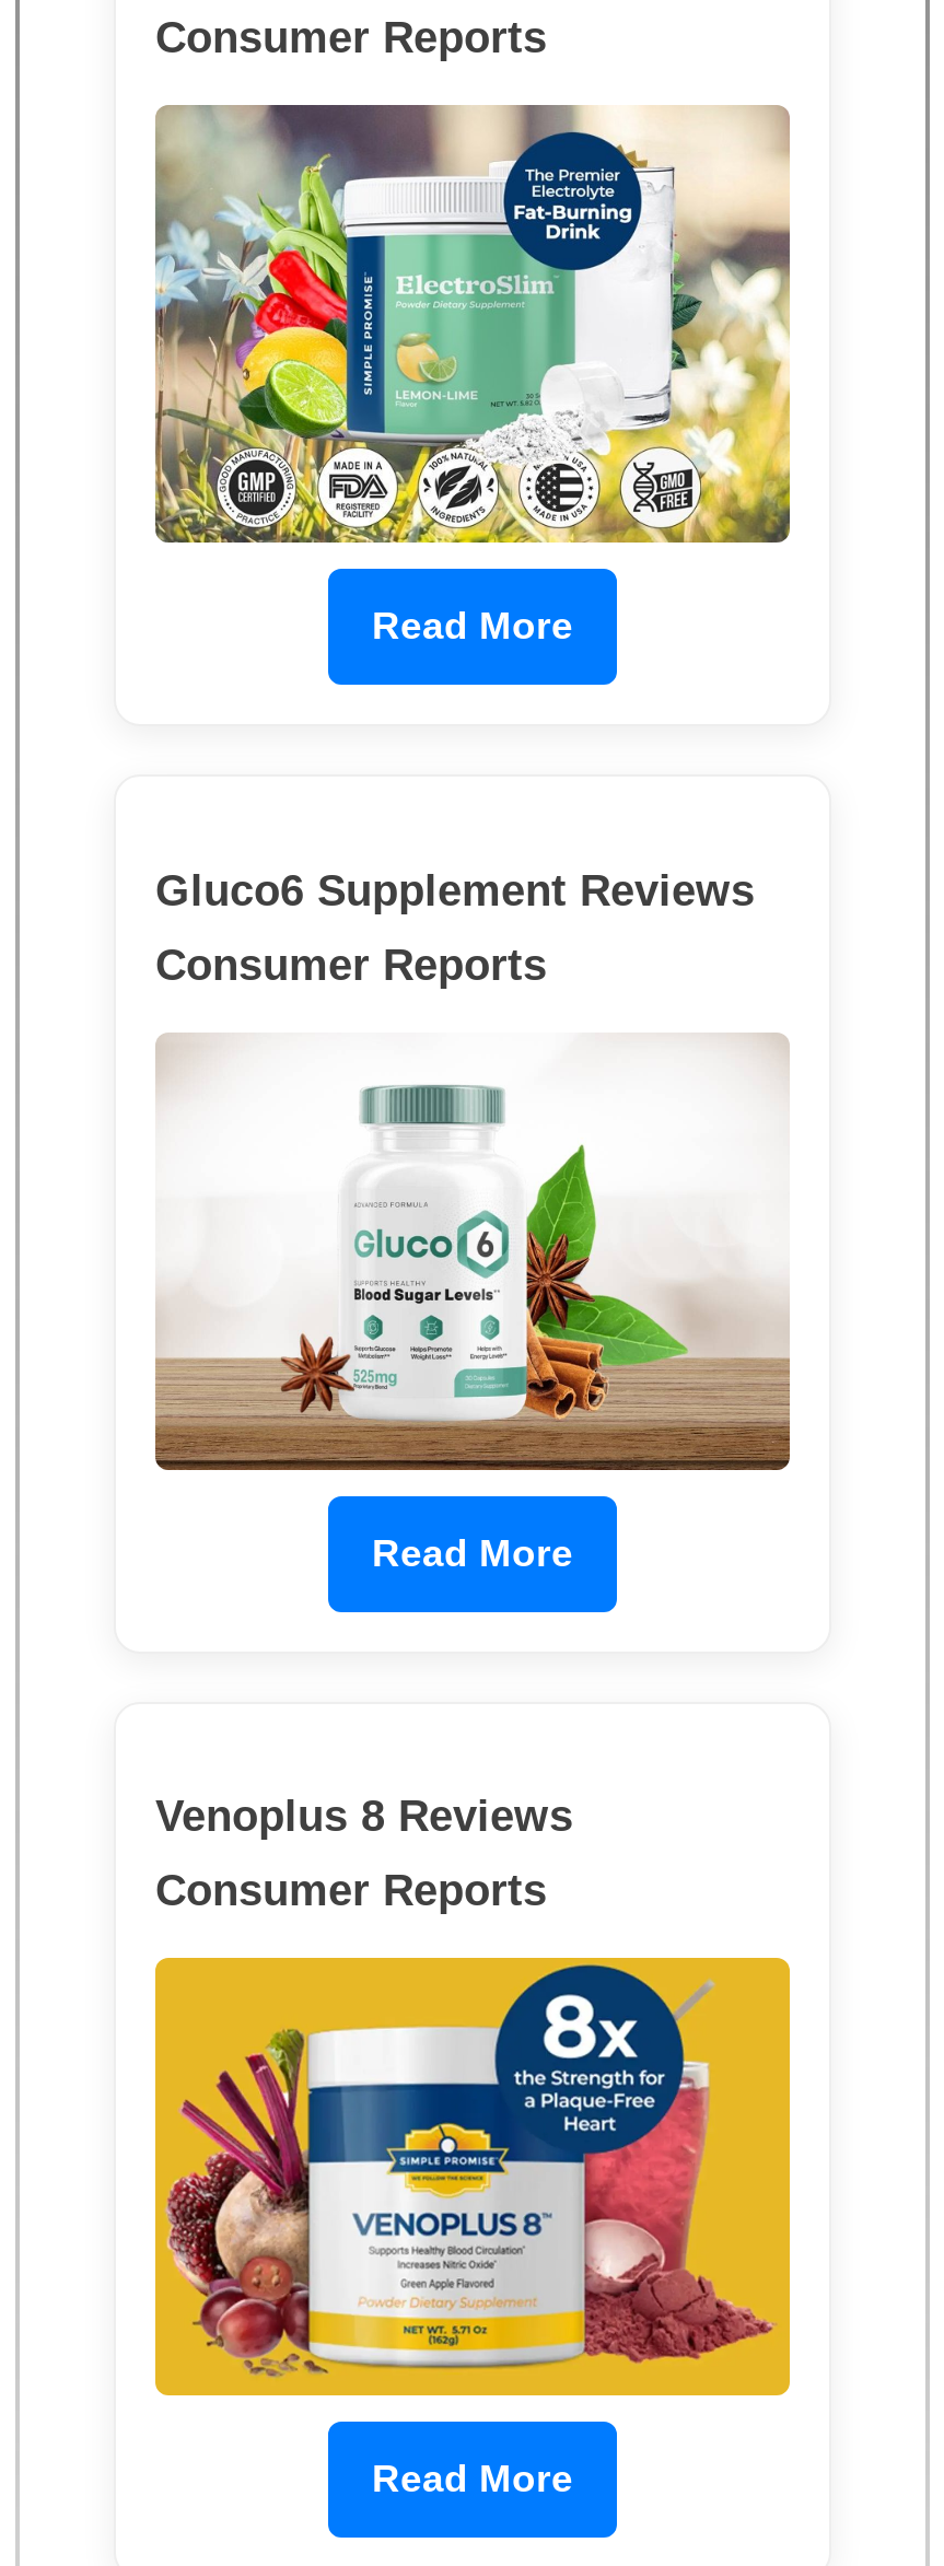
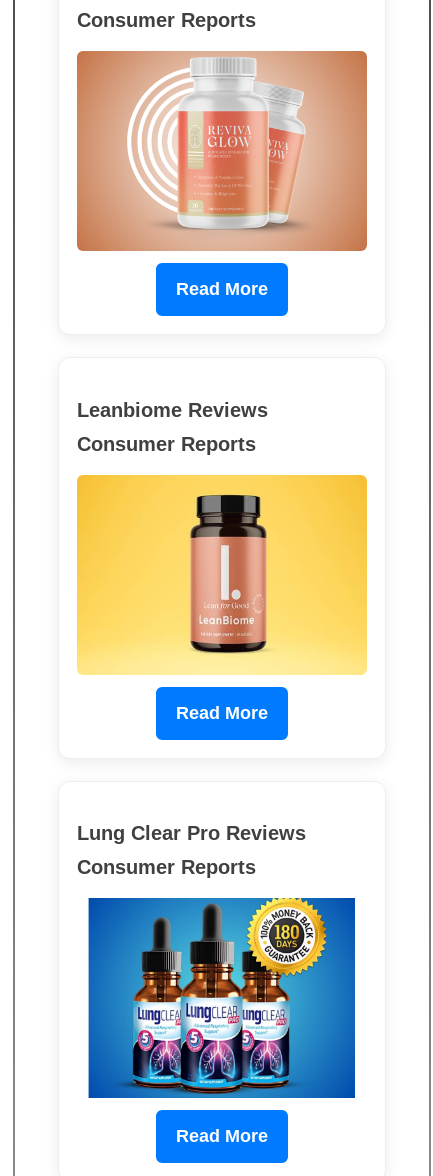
[153,103,792,545] [image] -> [76,50,368,252] [image]
[155,865,755,914] Gluco6 Supplement Reviews -> [77,399,268,421] Leanbiome Reviews
[153,1033,792,1472] [image] -> [76,474,368,675] [image]
[155,1792,573,1840] Venoplus 8 Reviews -> [77,822,306,844] Lung Clear Pro Reviews
[153,1956,792,2398] [image] -> [77,897,367,1099] [image]

